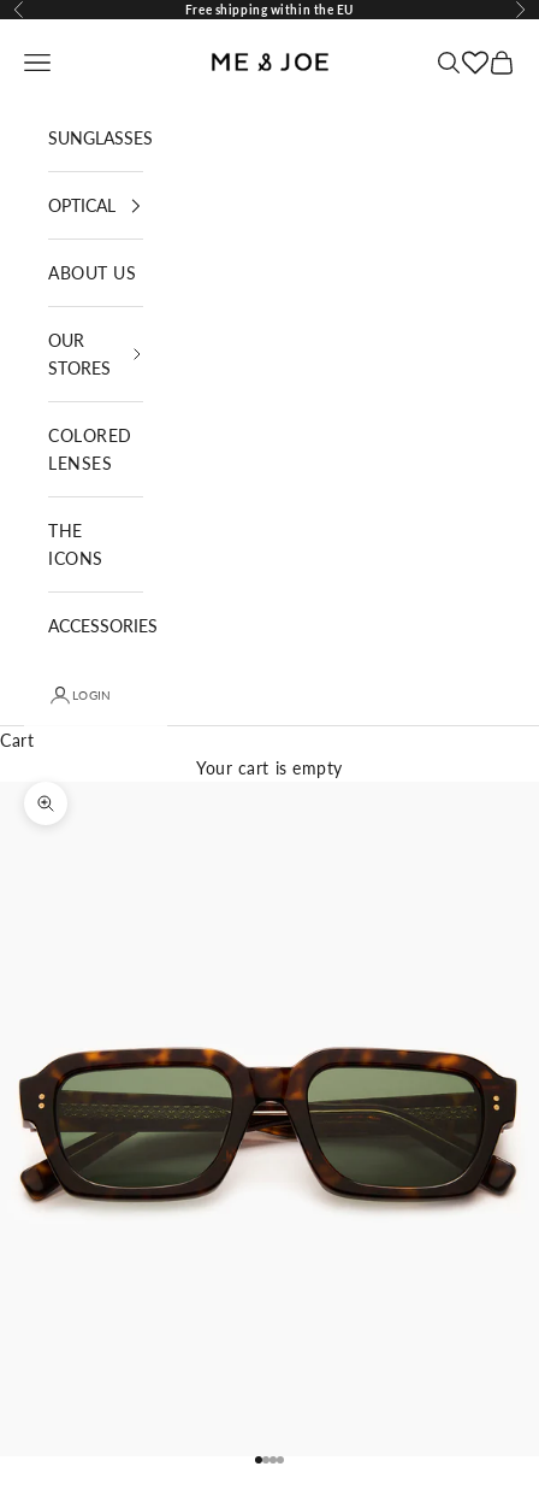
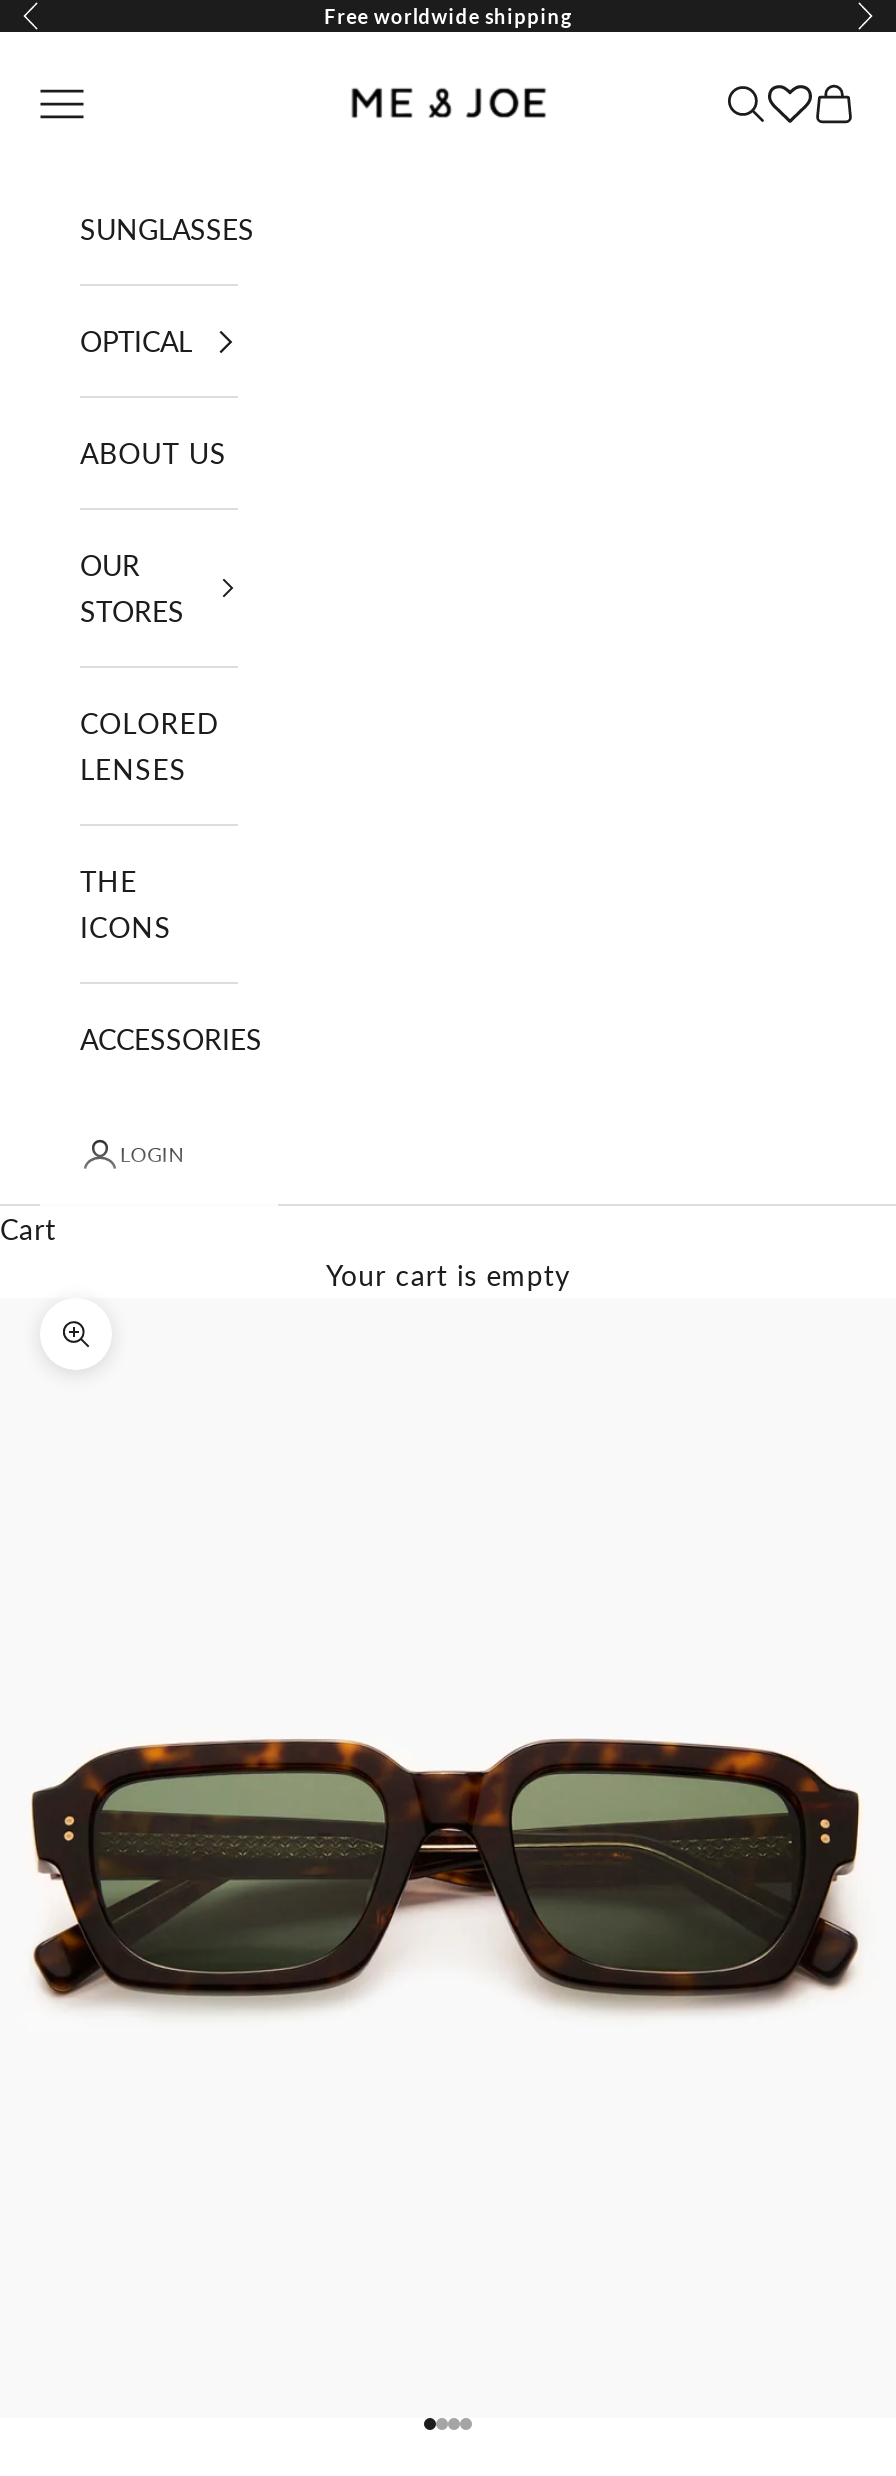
[185,2,354,17] Free shipping within the EU -> [324,4,572,28] Free worldwide shipping

